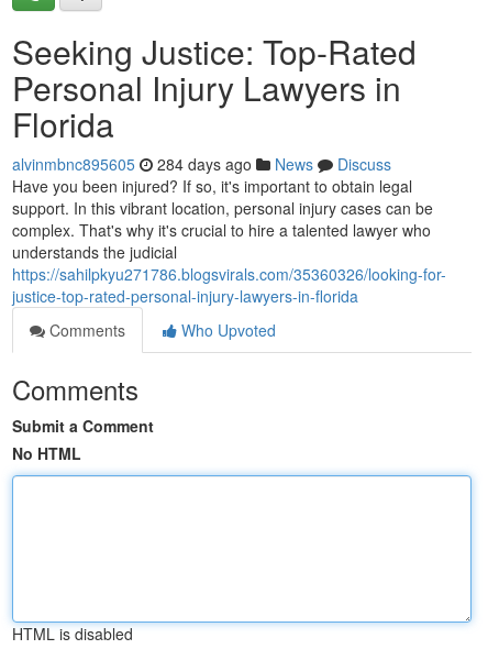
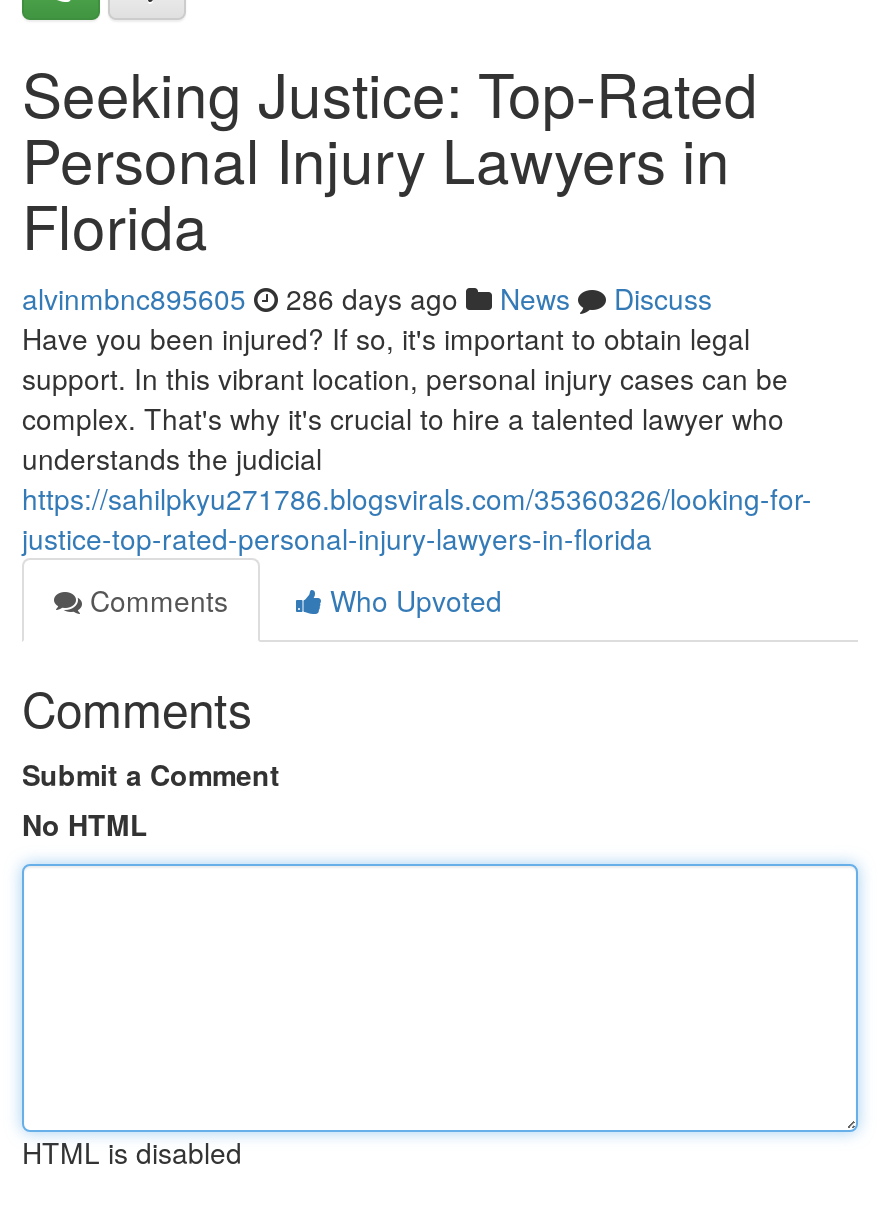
[12,153,391,175] alvinmbnc895605 284 days ago News Discuss -> [22,278,712,318] alvinmbnc895605 286 days ago News Discuss

